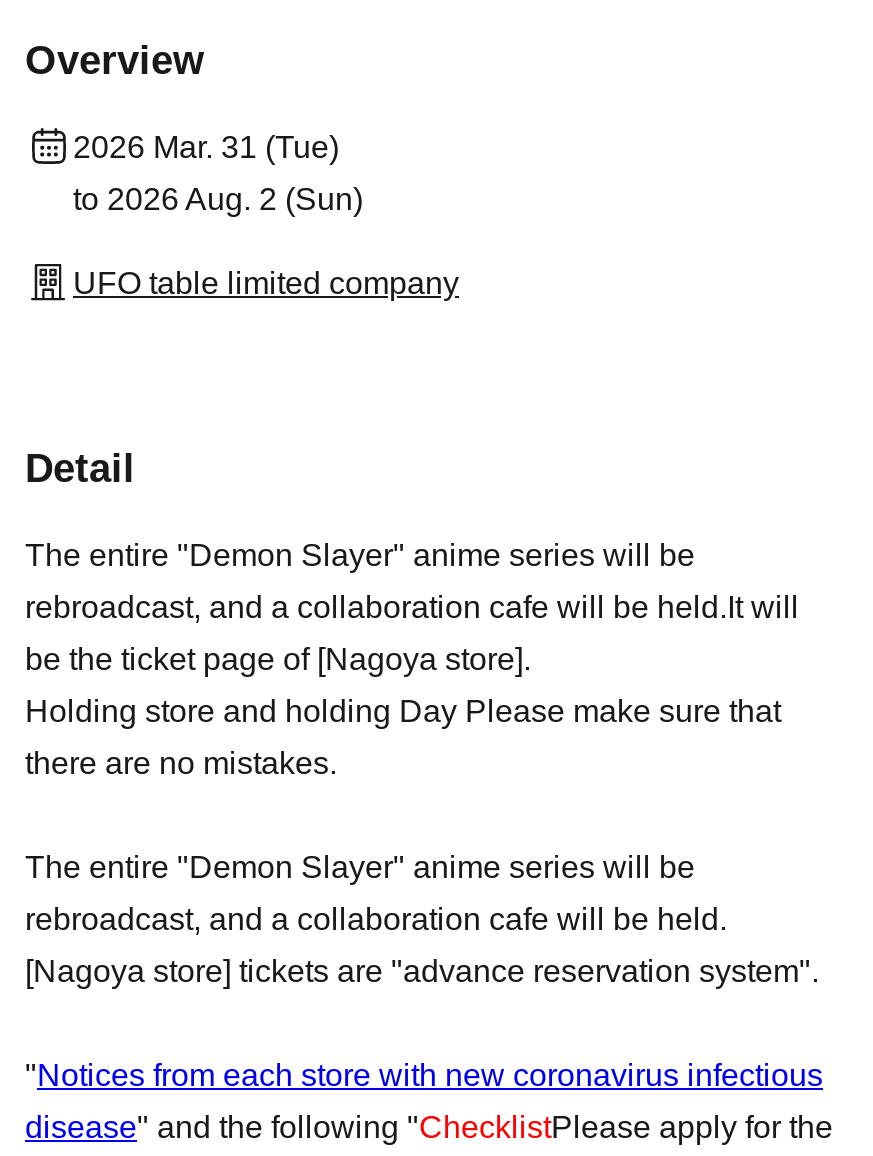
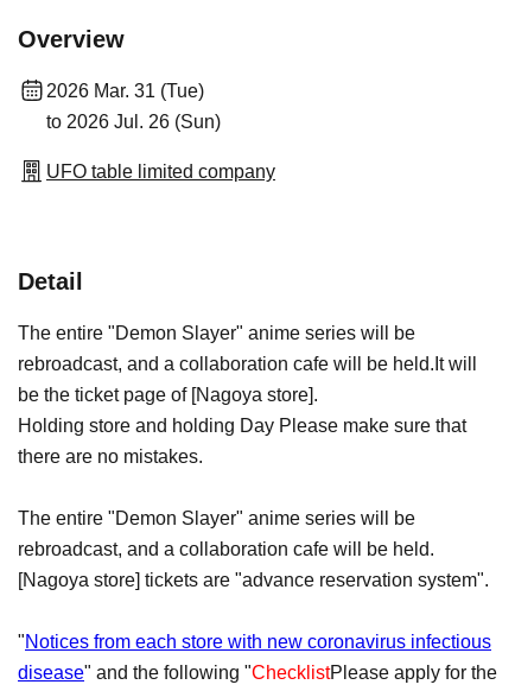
[73,183,363,217] to 2026 Aug. 2 (Sun) -> [46,112,221,132] to 2026 Jul. 26 (Sun)

